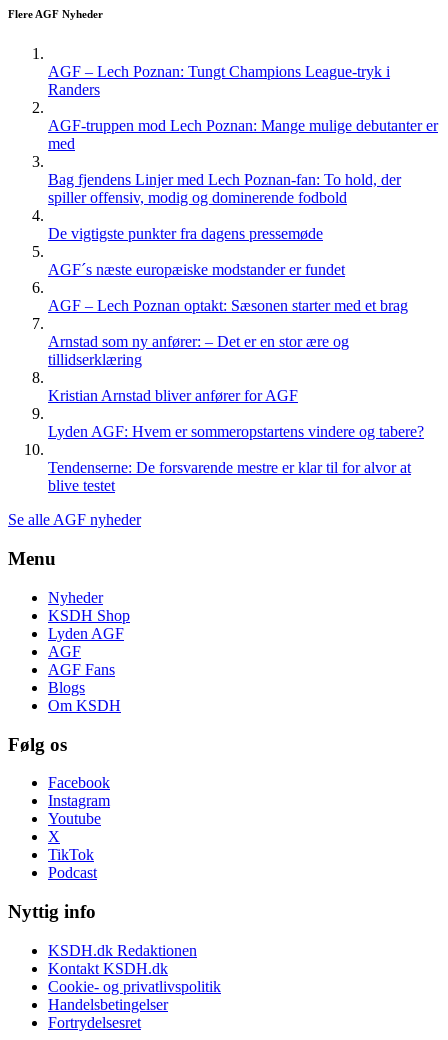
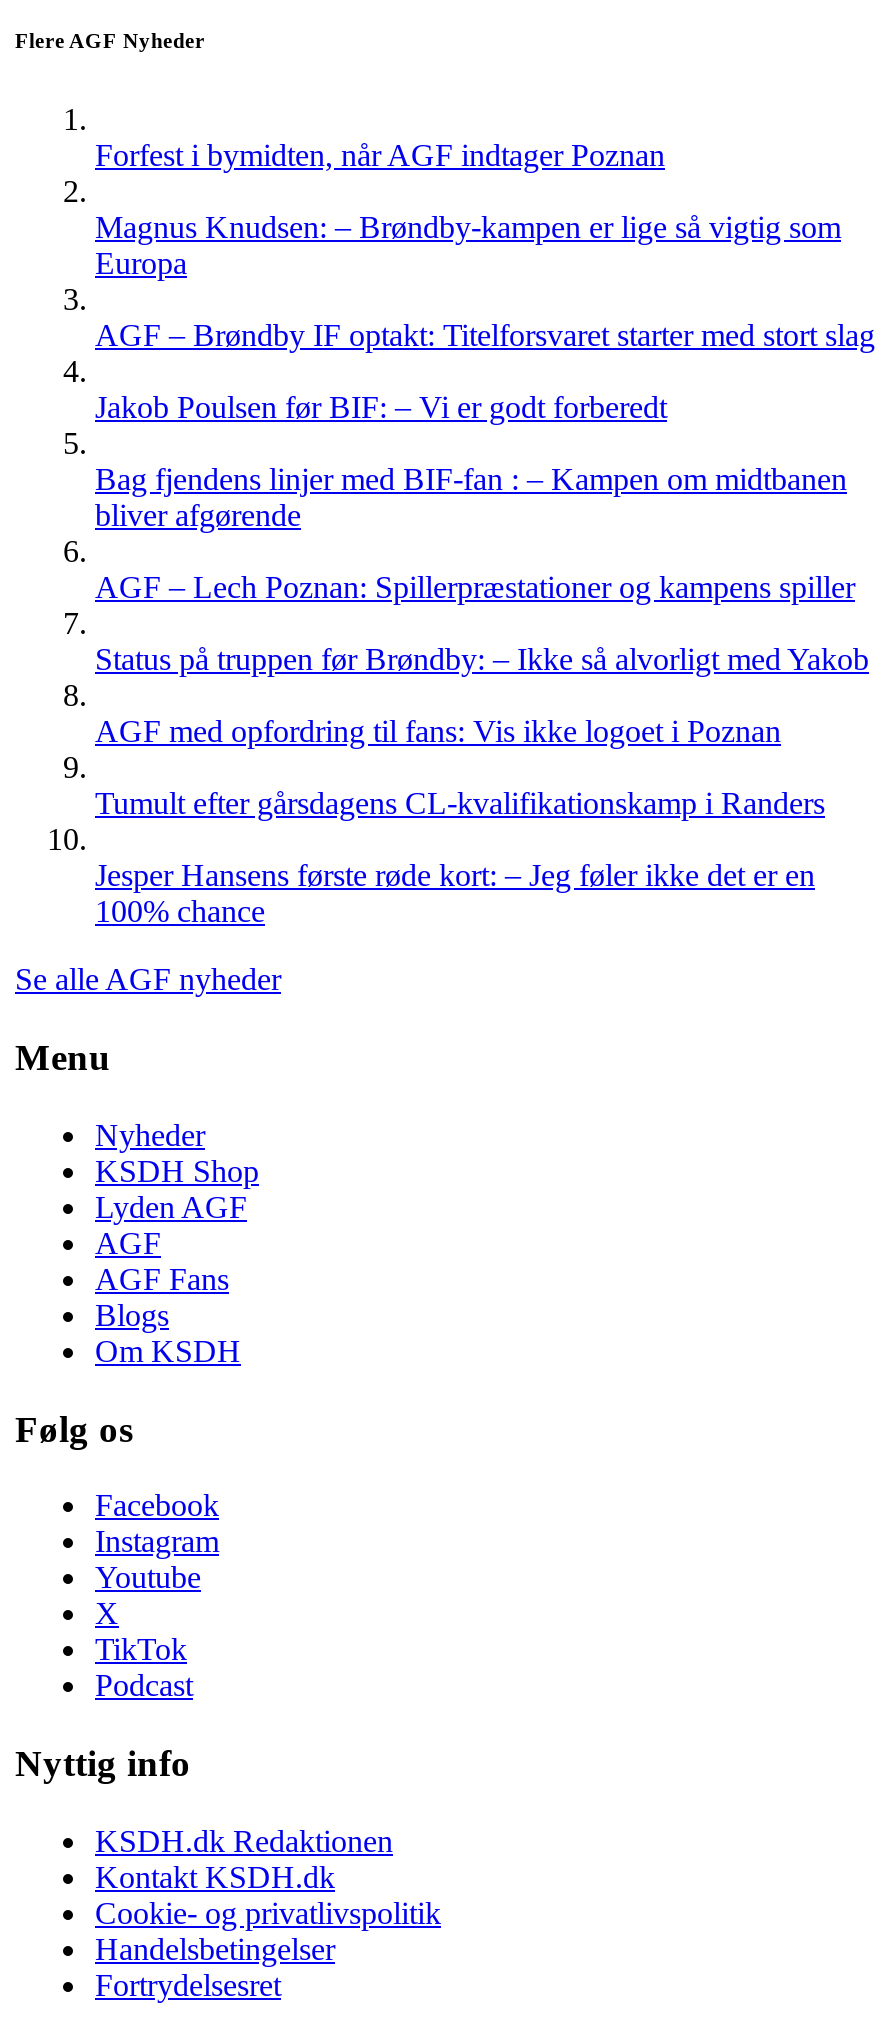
[48,63,390,98] AGF – Lech Poznan: Tungt Champions League-tryk i | Randers -> [95,139,665,173] Forfest i bymidten, når AGF indtager Poznan
[48,117,438,152] AGF-truppen mod Lech Poznan: Mange mulige debutanter er | med -> [95,211,841,281] Magnus Knudsen: – Brøndby-kampen er lige så vigtig som | Europa
[48,171,401,206] Bag fjendens Linjer med Lech Poznan-fan: To hold, der | spiller offensiv, modig og dominerende fodbold -> [95,319,875,353] AGF – Brøndby IF optakt: Titelforsvaret starter med stort slag
[48,225,323,242] De vigtigste punkter fra dagens pressemøde -> [95,391,667,425] Jakob Poulsen før BIF: – Vi er godt forberedt
[48,261,345,278] AGF´s næste europæiske modstander er fundet -> [95,463,847,533] Bag fjendens linjer med BIF-fan : – Kampen om midtbanen | bliver afgørende
[48,297,408,314] AGF – Lech Poznan optakt: Sæsonen starter med et brag -> [95,571,855,605] AGF – Lech Poznan: Spillerpræstationer og kampens spiller
[48,333,349,368] Arnstad som ny anfører: – Det er en stor ære og | tillidserklæring -> [95,643,869,677] Status på truppen før Brøndby: – Ikke så alvorligt med Yakob
[48,387,298,404] Kristian Arnstad bliver anfører for AGF -> [95,715,781,749] AGF med opfordring til fans: Vis ikke logoet i Poznan
[48,423,424,440] Lyden AGF: Hvem er sommeropstartens vindere og tabere? -> [95,787,825,821] Tumult efter gårsdagens CL-kvalifikationskamp i Randers
[48,459,411,494] Tendenserne: De forsvarende mestre er klar til for alvor at | blive testet -> [95,859,815,929] Jesper Hansens første røde kort: – Jeg føler ikke det er en | 100% chance

